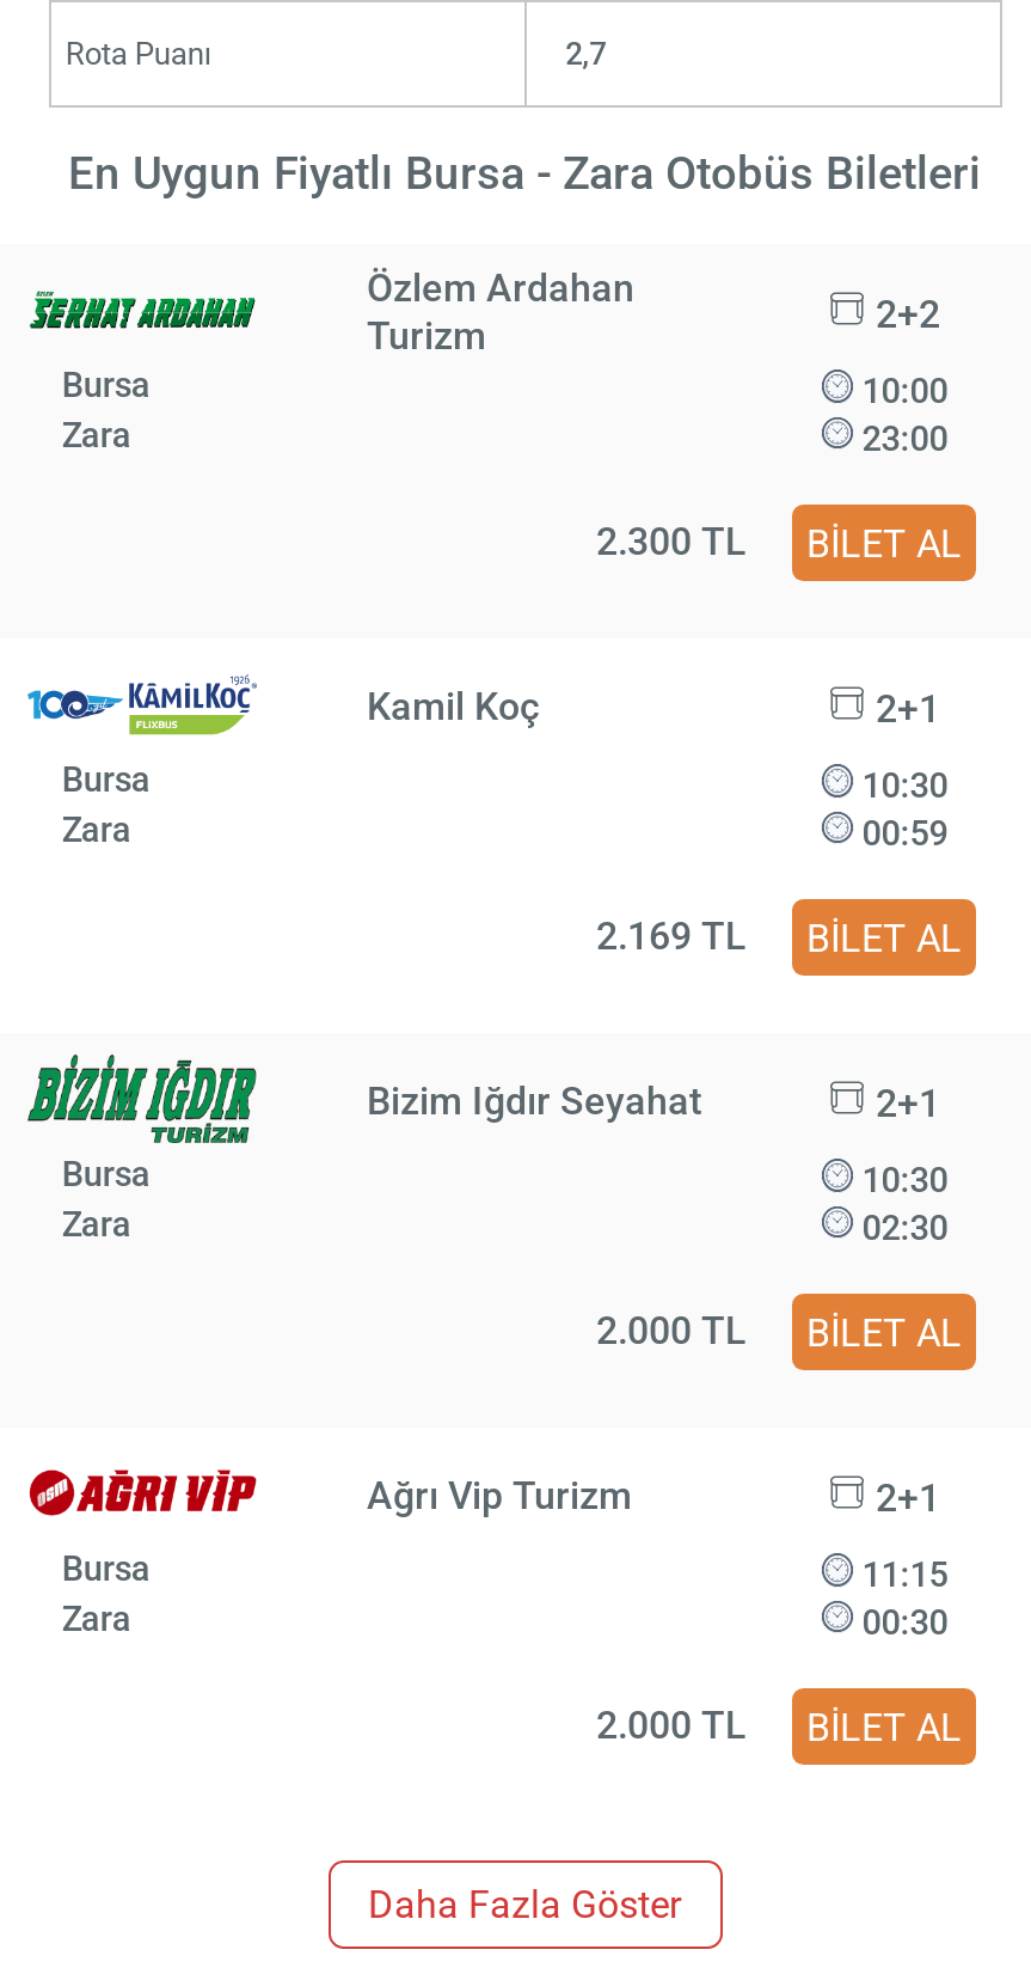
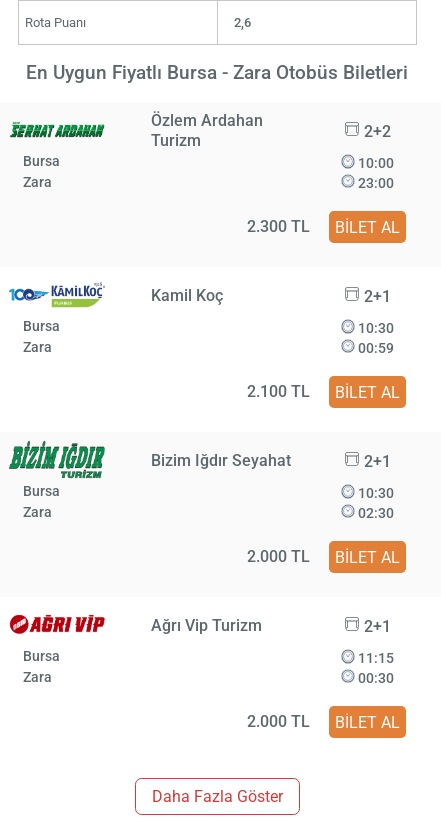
[565,36,606,71] 2,7 -> [234,15,251,30] 2,6
[596,913,962,960] 2.169 TL BİLET AL -> [247,382,400,402] 2.100 TL BİLET AL

